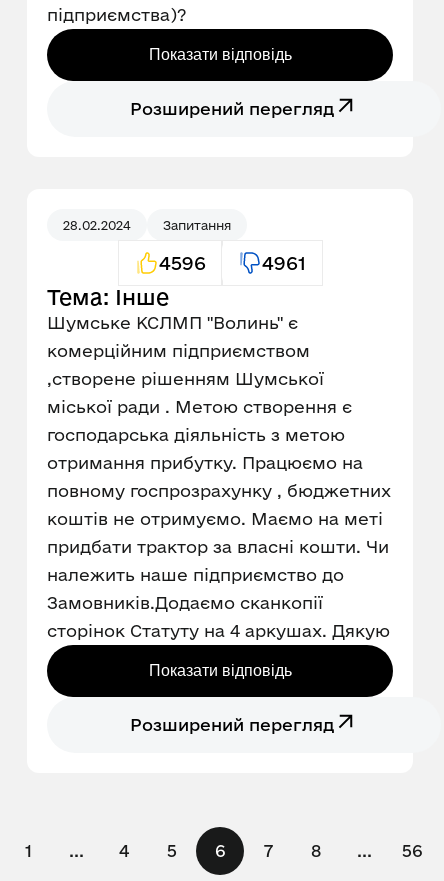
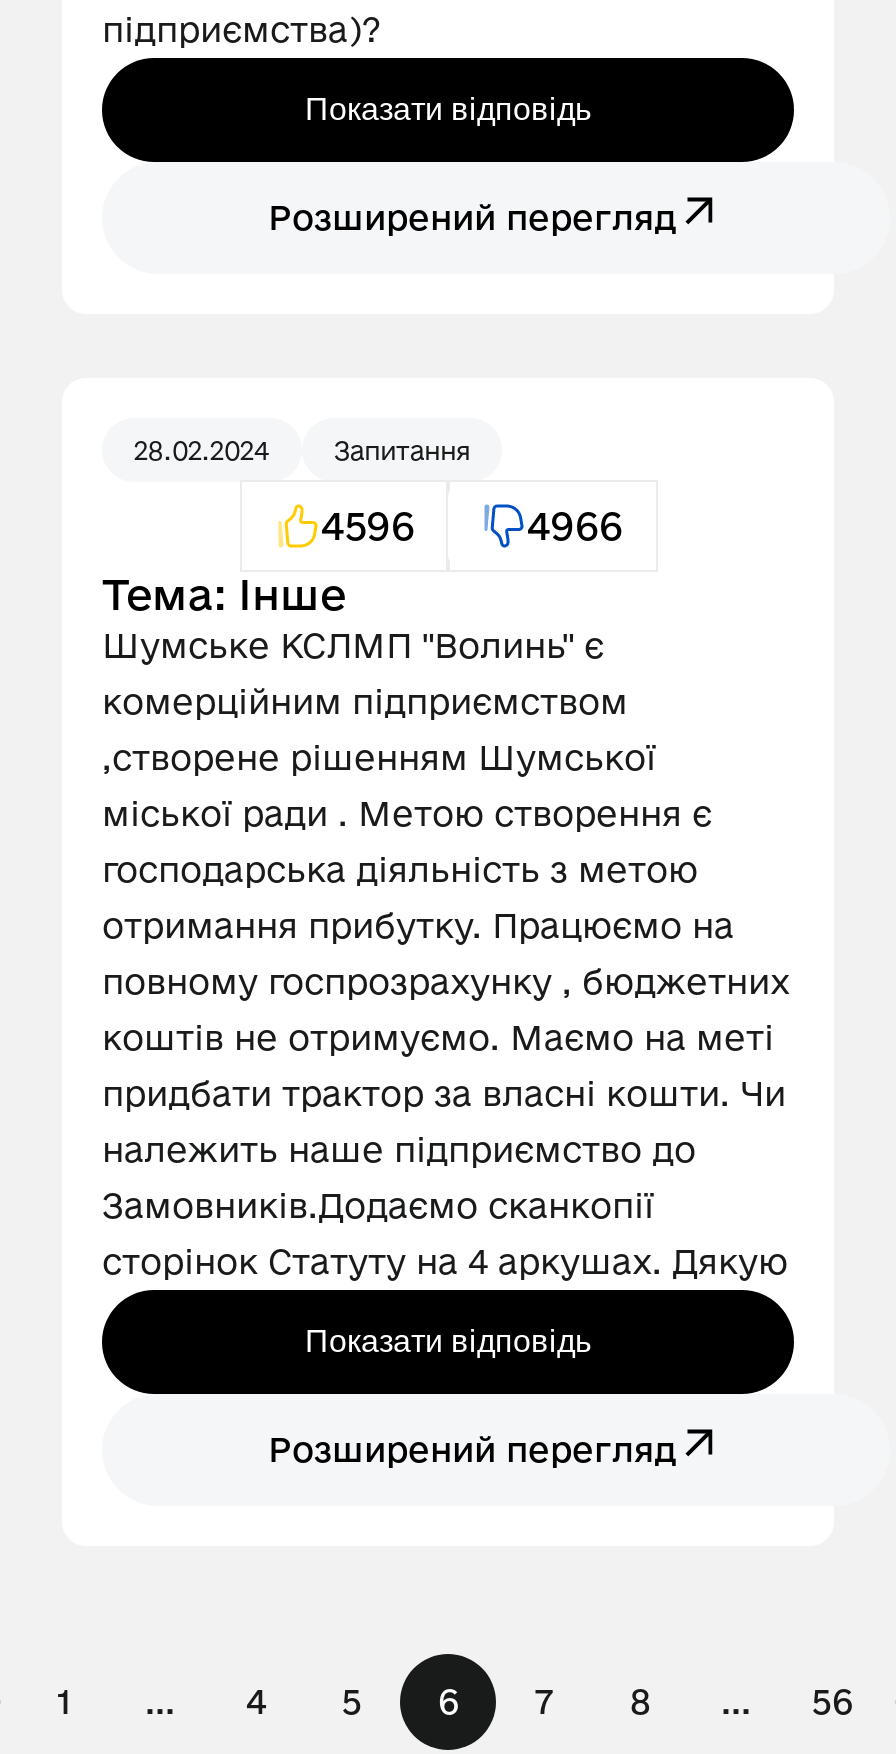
[261,252,305,274] 4961 -> [527,504,623,548] 4966

